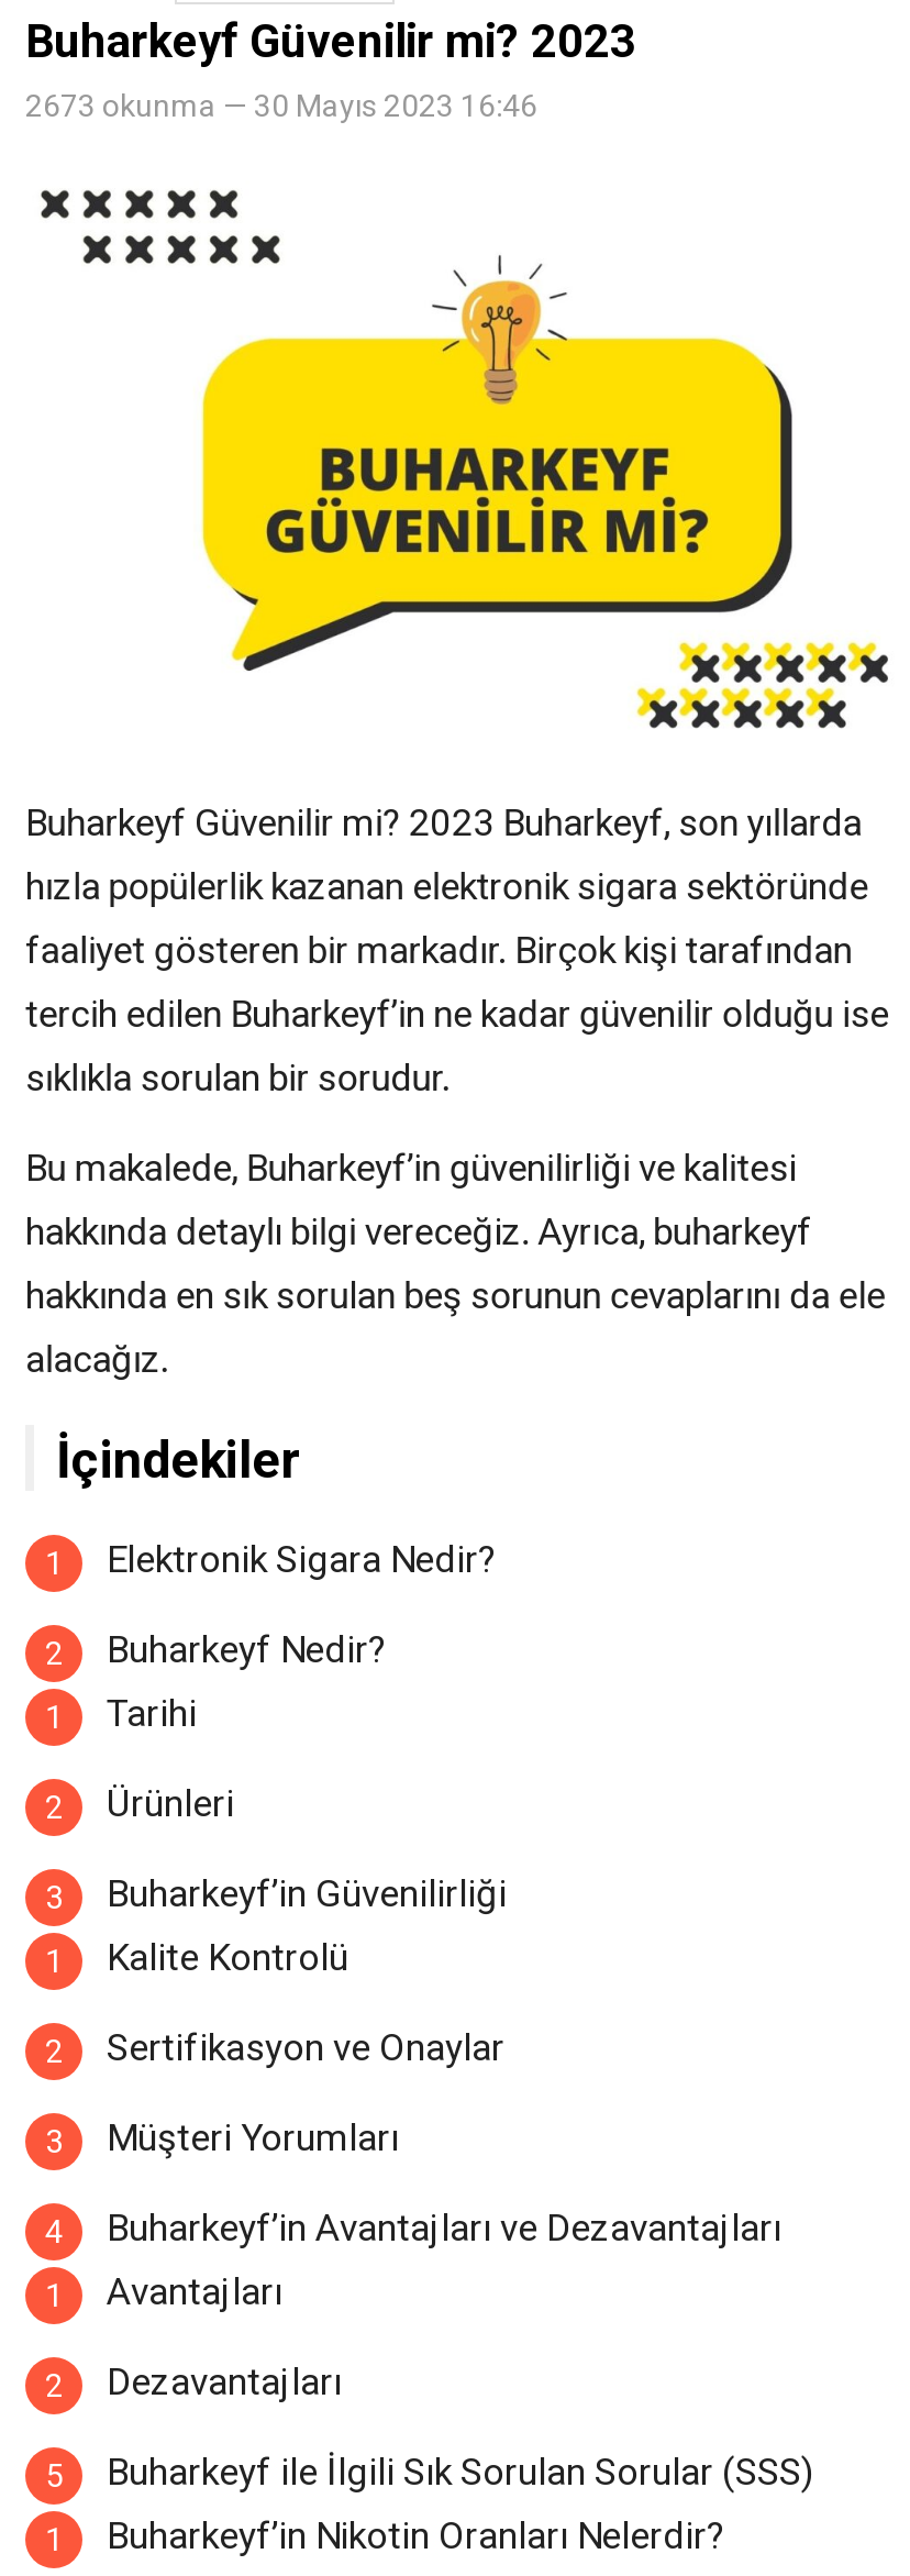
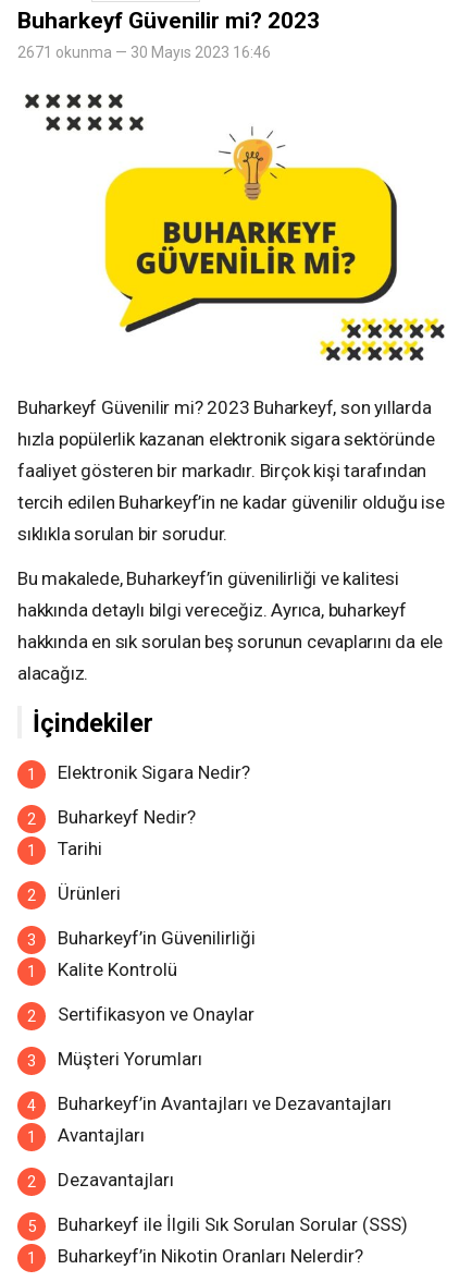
[25,89,537,124] 2673 okunma — 30 Mayıs 2023 16:46 -> [17,44,271,61] 2671 okunma — 30 Mayıs 2023 16:46

